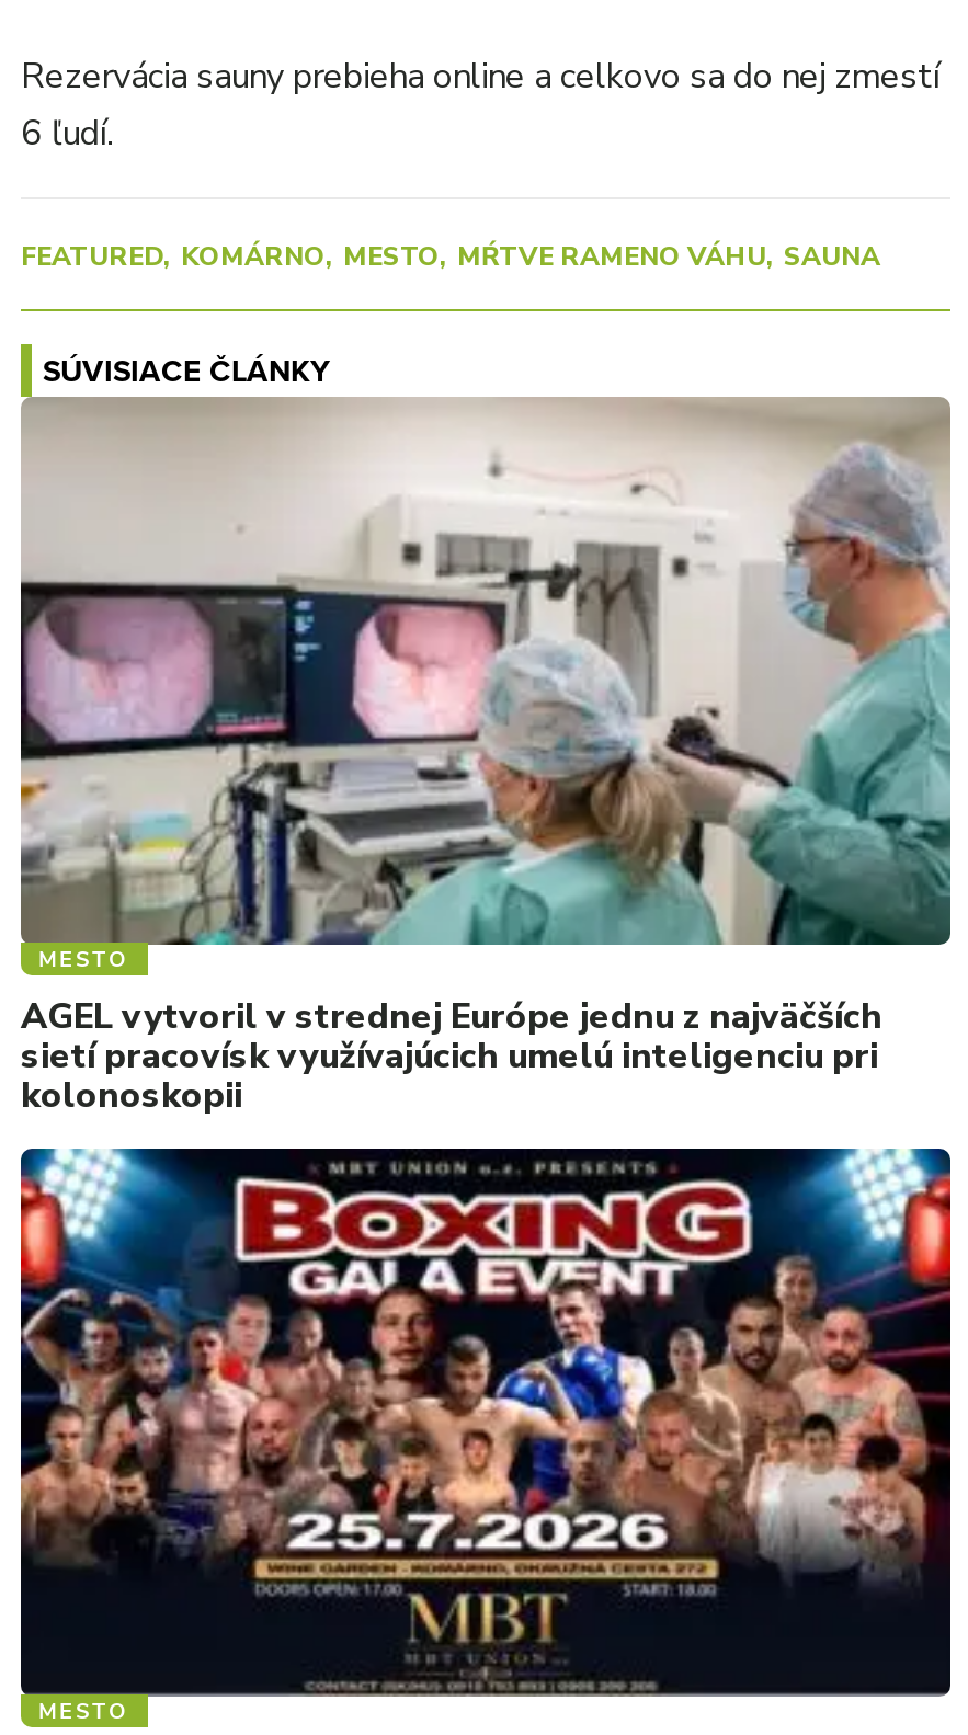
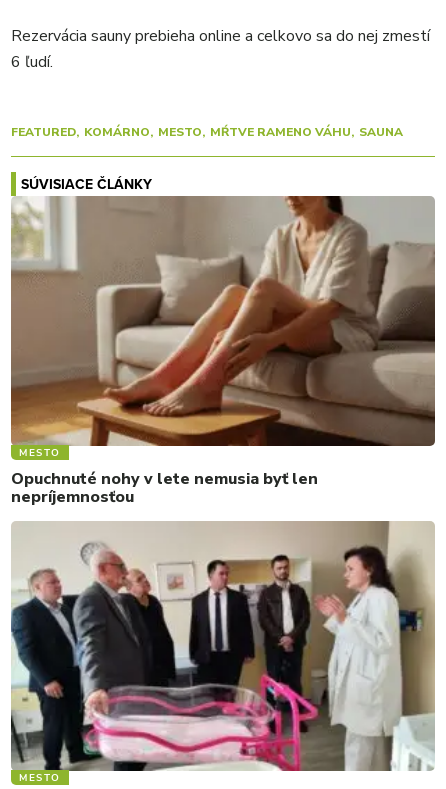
[19,397,953,1120] [image] | AGEL vytvoril v strednej Európe jednu z najväčších | sietí pracovísk využívajúcich umelú inteligenciu pri | kolonoskopii -> [10,196,436,508] [image] | Opuchnuté nohy v lete nemusia byť len | nepríjemnosťou
[19,1146,953,1699] [image] -> [10,520,435,772] [image]

